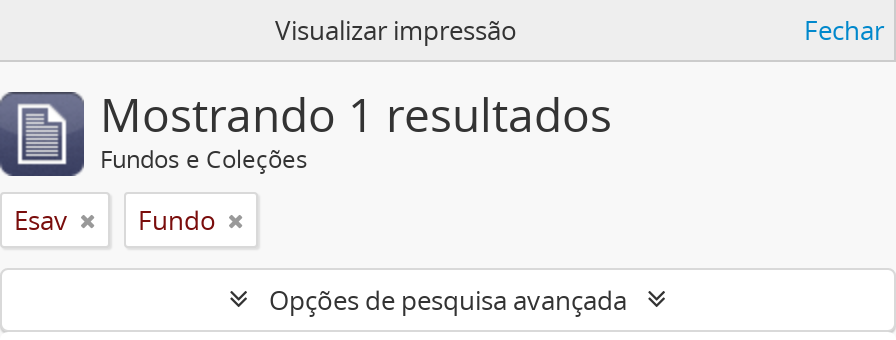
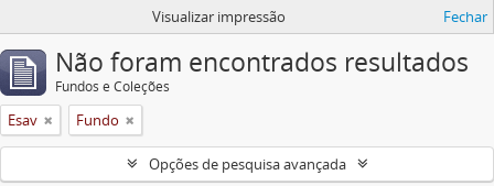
[100,84,612,146] Mostrando 1 resultados -> [55,45,469,79] Não foram encontrados resultados

